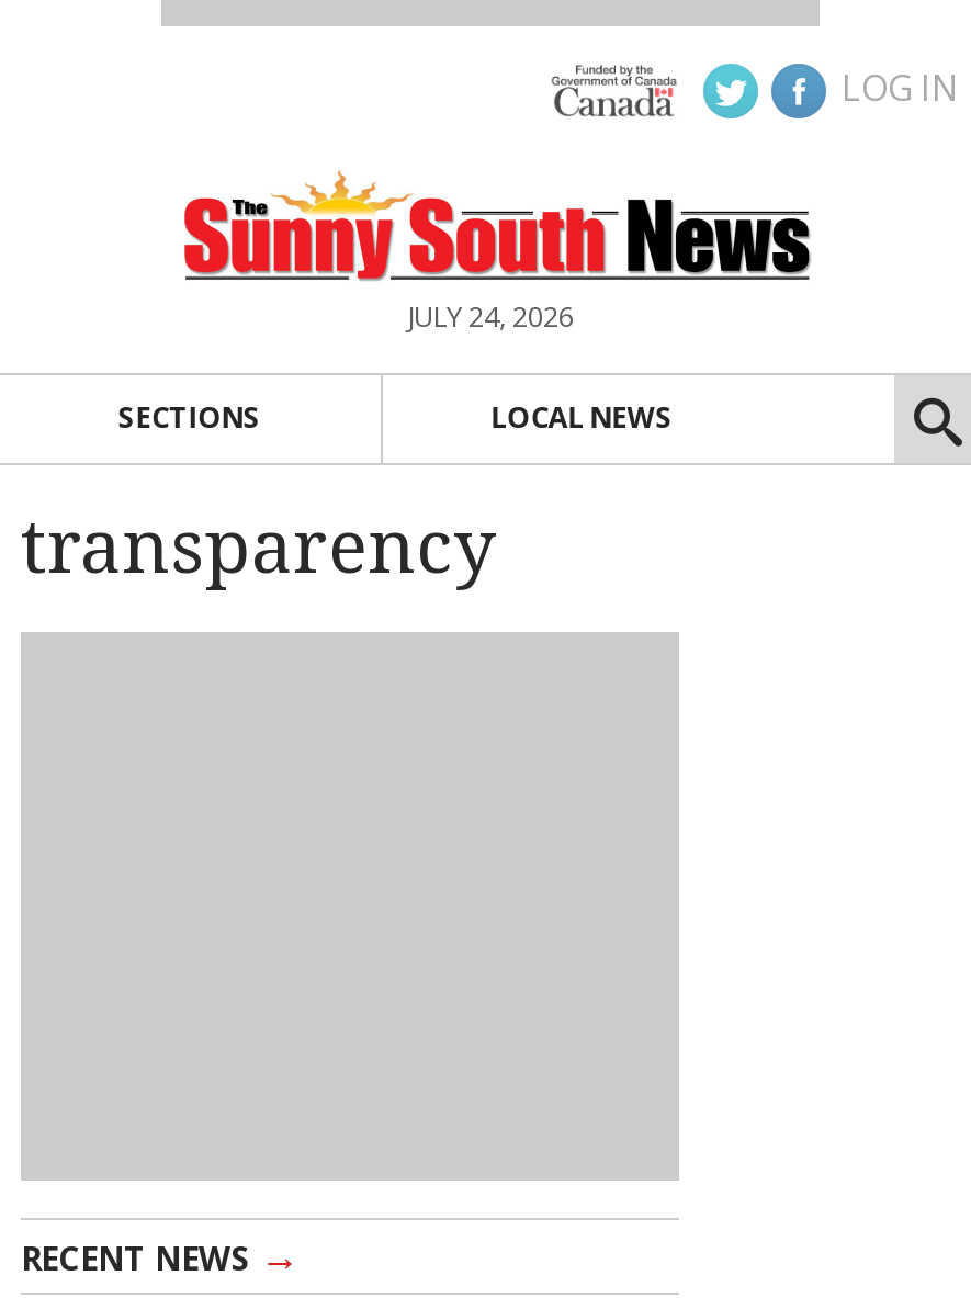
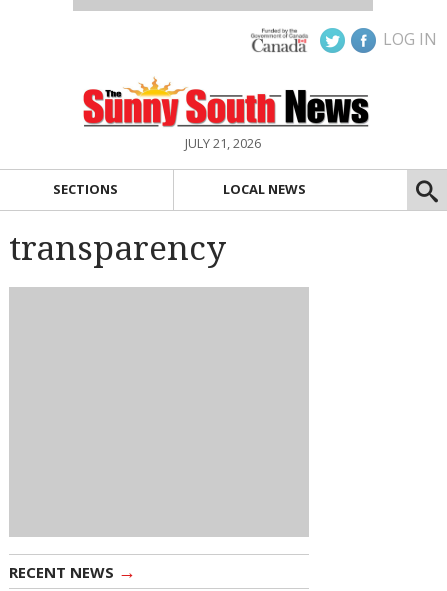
[407,296,574,336] JULY 24, 2026 -> [185,134,261,152] JULY 21, 2026

